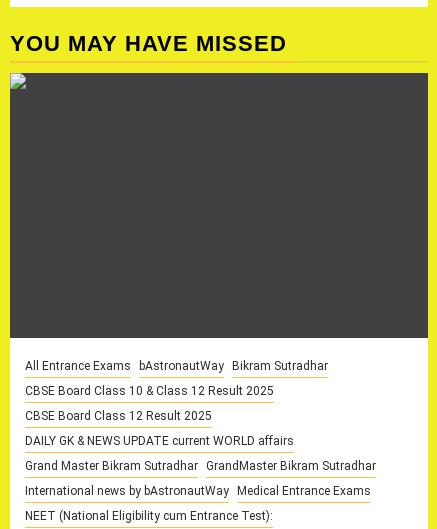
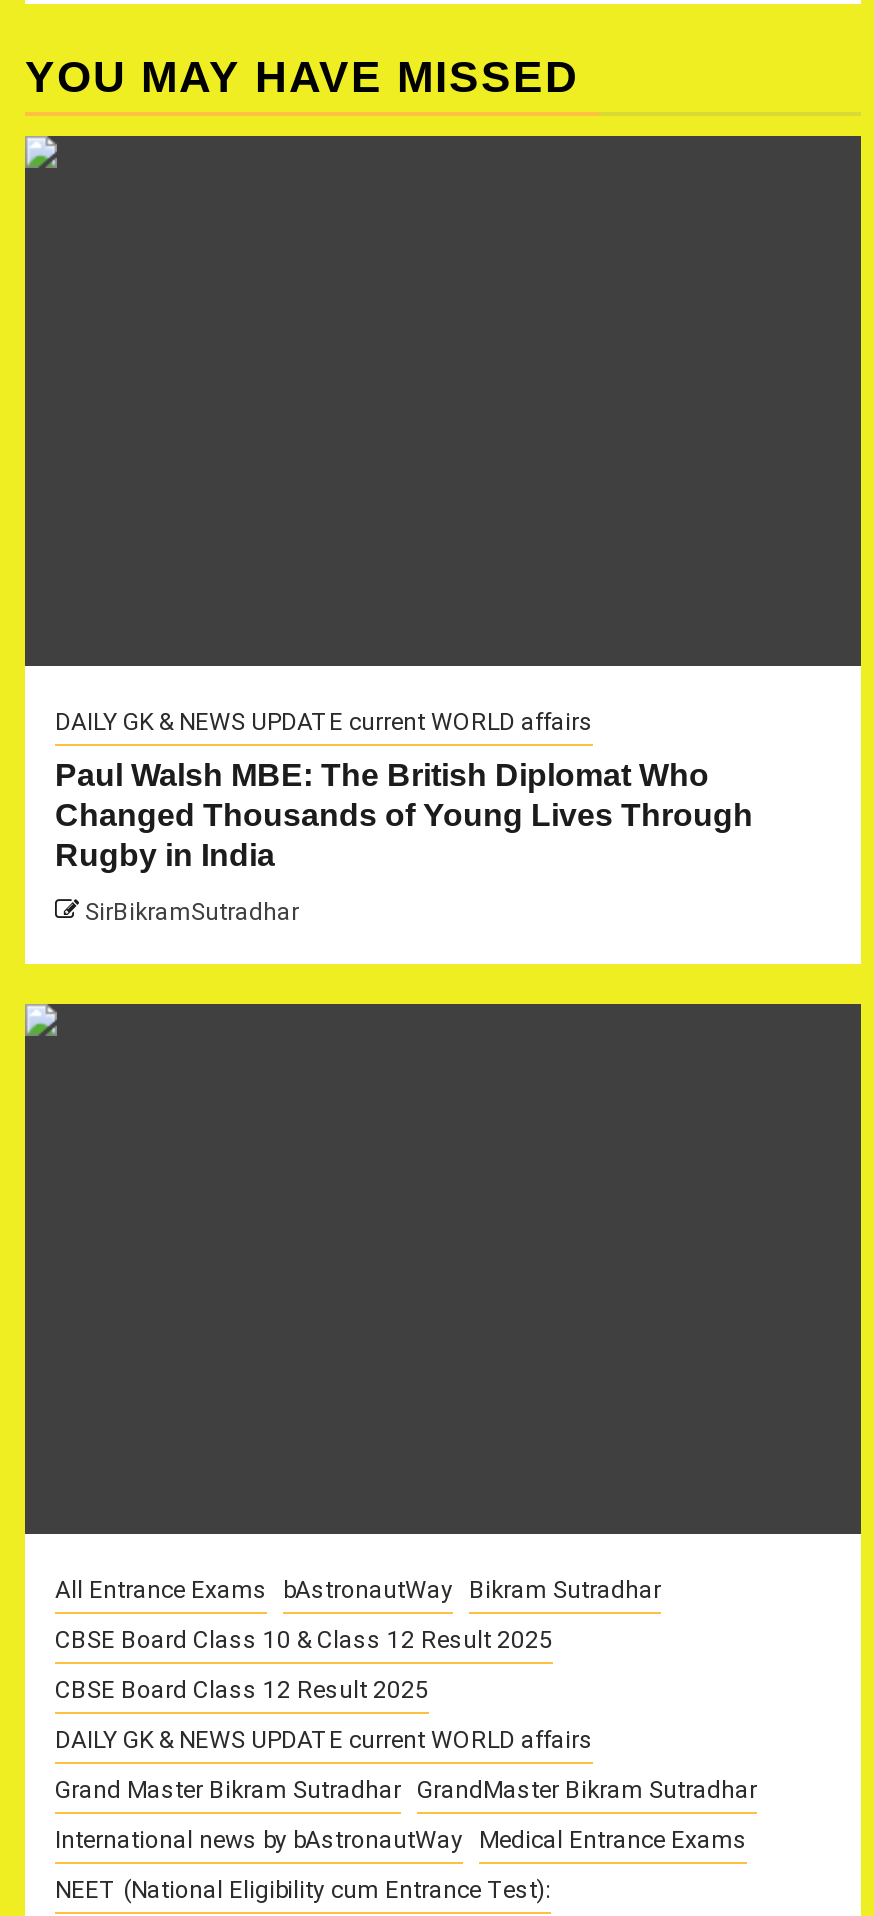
none -> [55,708,753,926] DAILY GK & NEWS UPDATE current WORLD affairs | Paul Walsh MBE: The British Diplomat Who | Changed Thousands of Young Lives Through | Rugby in India | SirBikramSutradhar

